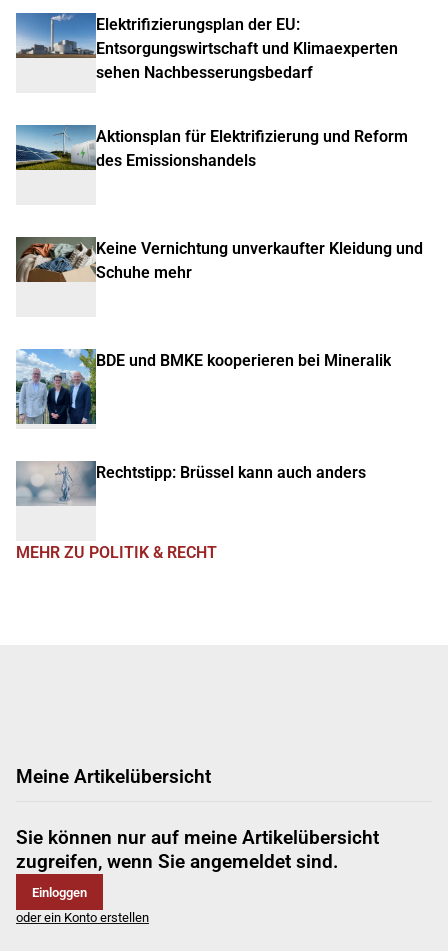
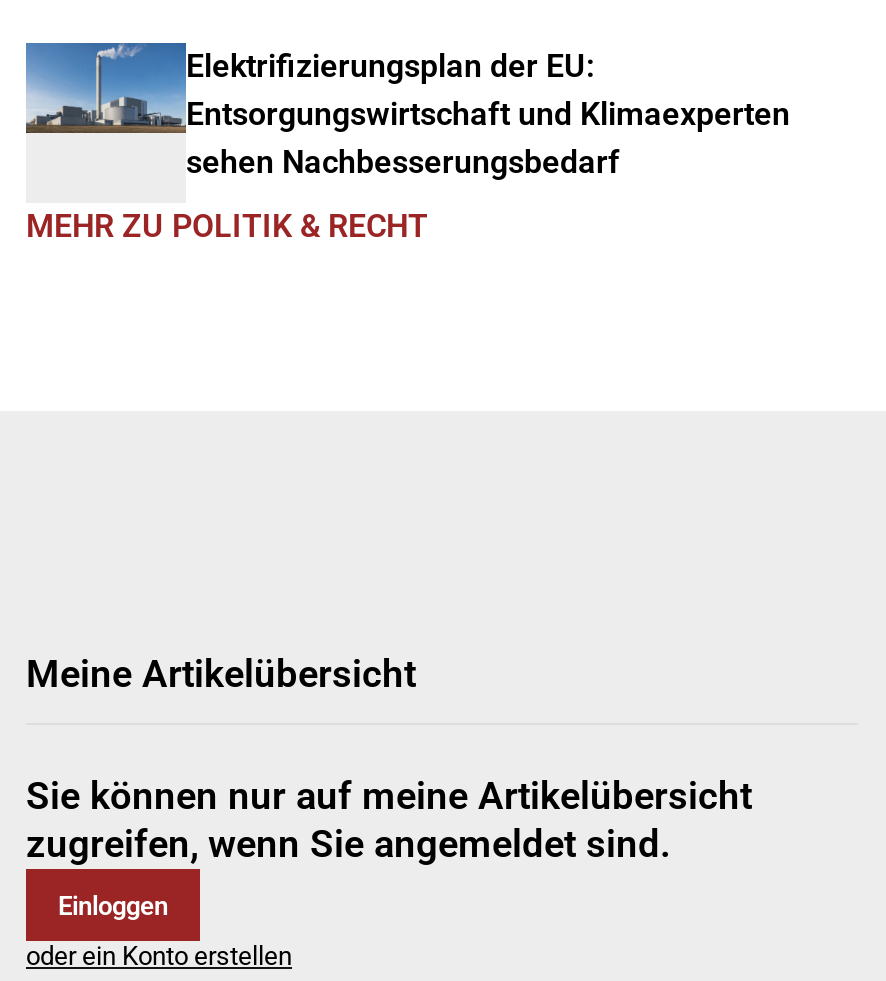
[15,124,408,172] [image] | Aktionsplan für Elektrifizierung und Reform | des Emissionshandels -> none
[15,236,423,283] [image] | Keine Vernichtung unverkaufter Kleidung und | Schuhe mehr -> none
[15,349,391,425] [image] | BDE und BMKE kooperieren bei Mineralik -> none
[16,463,366,506] [image] | Rechtstipp: Brüssel kann auch anders -> none

